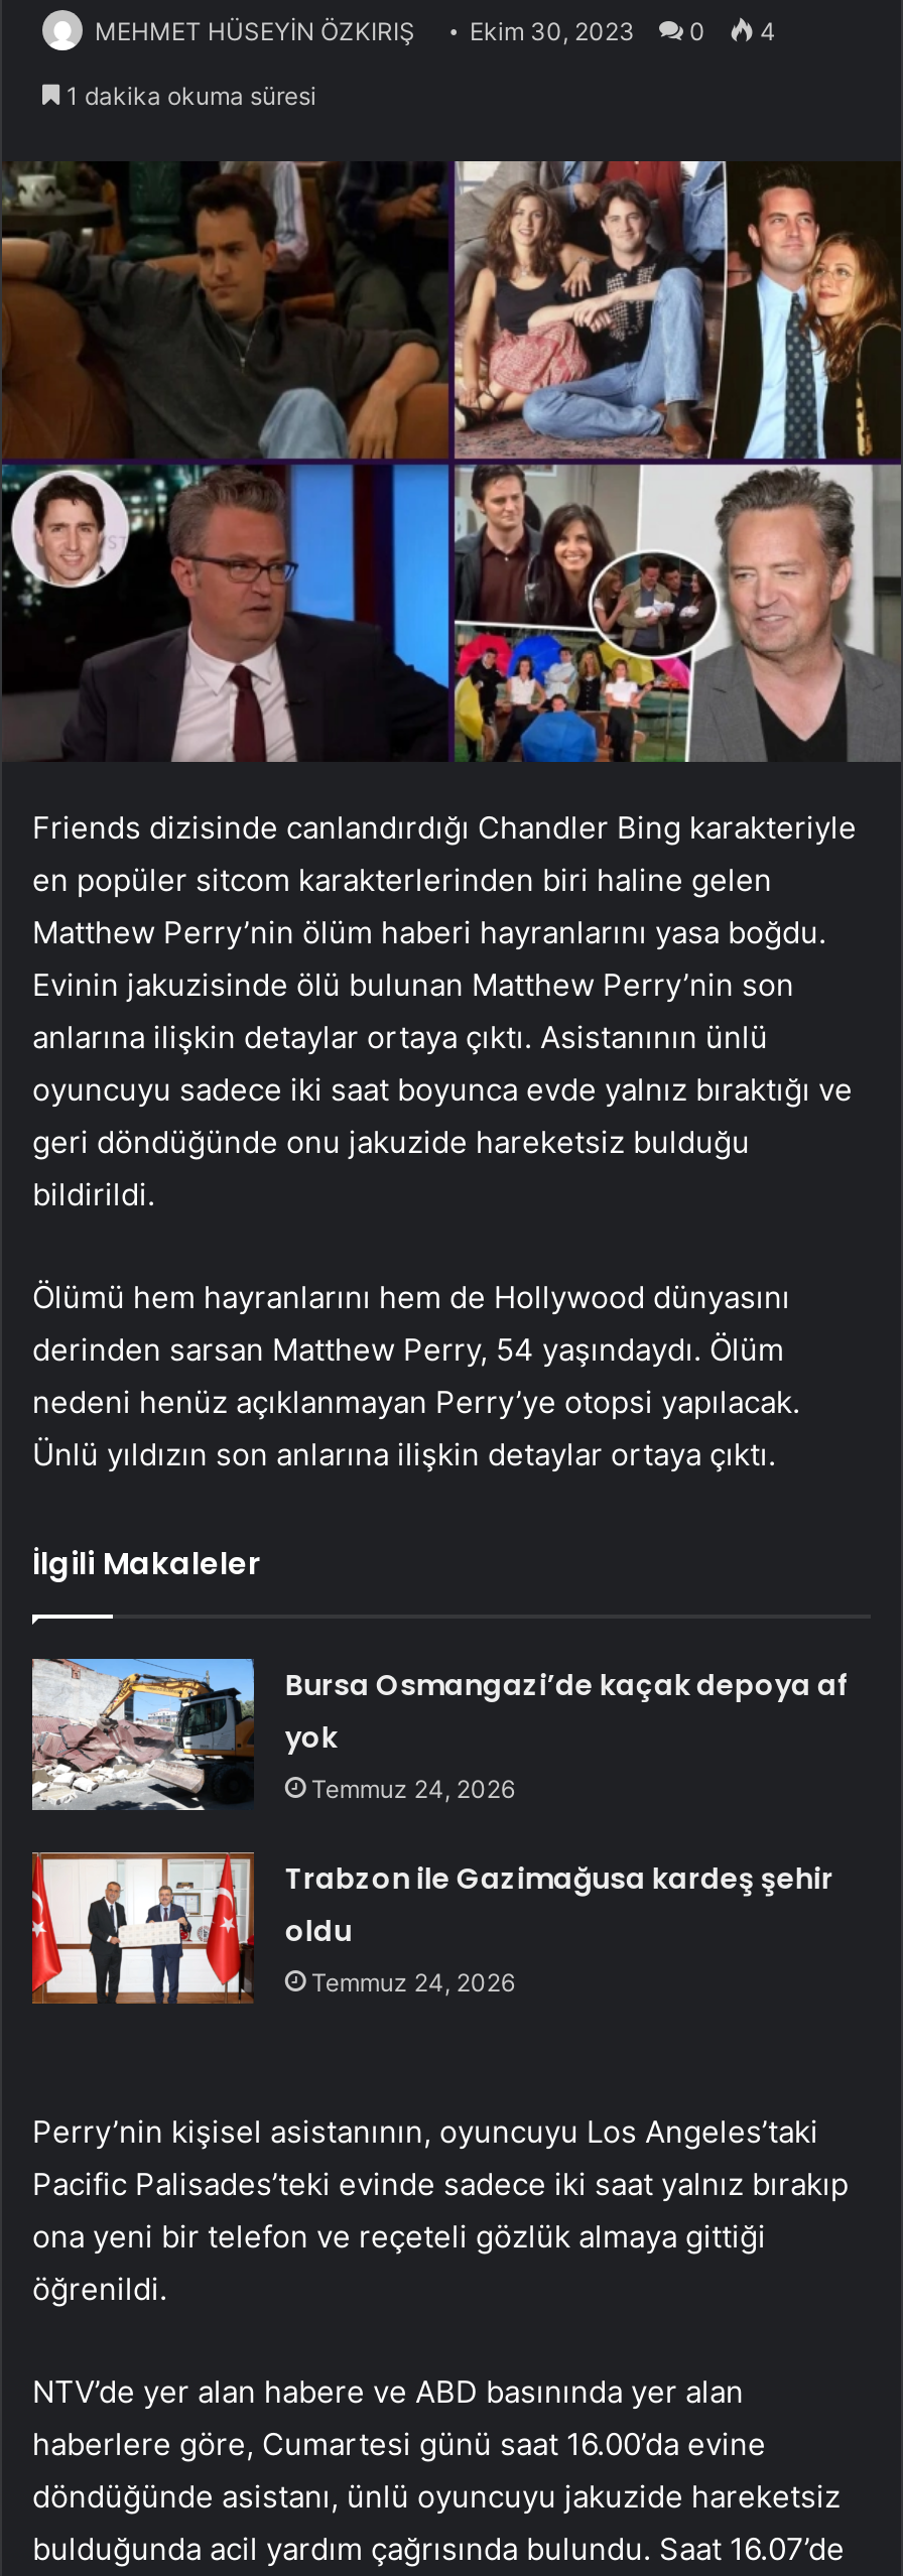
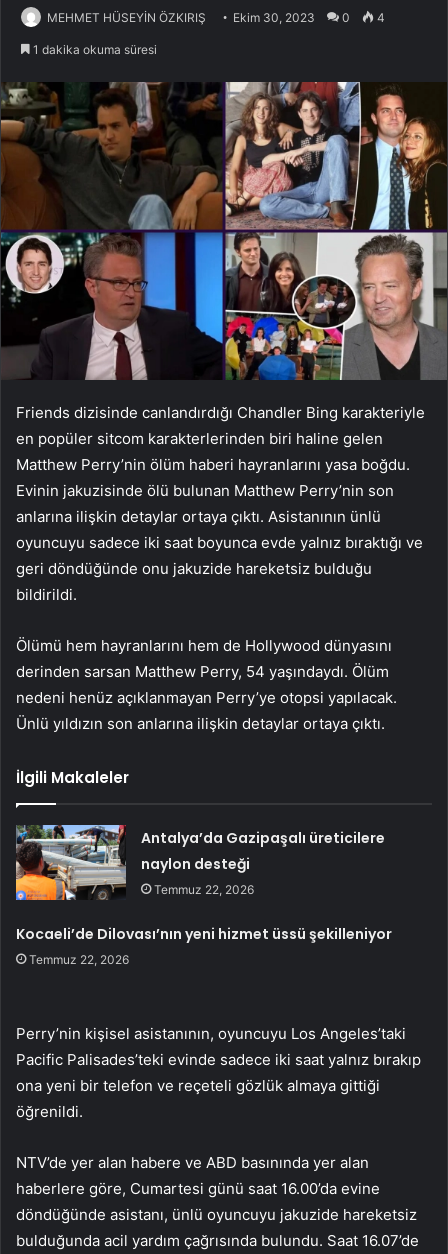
[30,1657,849,1812] [image] | Bursa Osmangazi’de kaçak depoya af | yok | Temmuz 24, 2026 -> [15,824,385,901] [image] | Antalya’da Gazipaşalı üreticilere | naylon desteği | Temmuz 22, 2026
[285,1858,833,1997] Trabzon ile Gazimağusa kardeş şehir | oldu | Temmuz 24, 2026 -> [16,924,392,967] Kocaeli’de Dilovası’nın yeni hizmet üssü şekilleniyor | Temmuz 22, 2026

